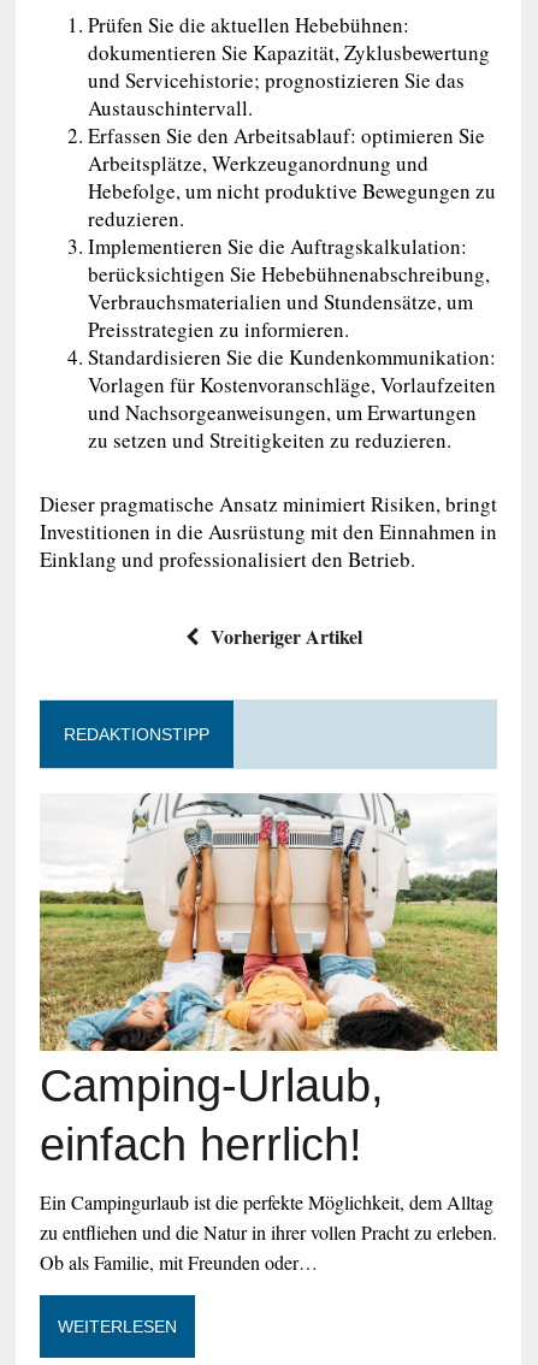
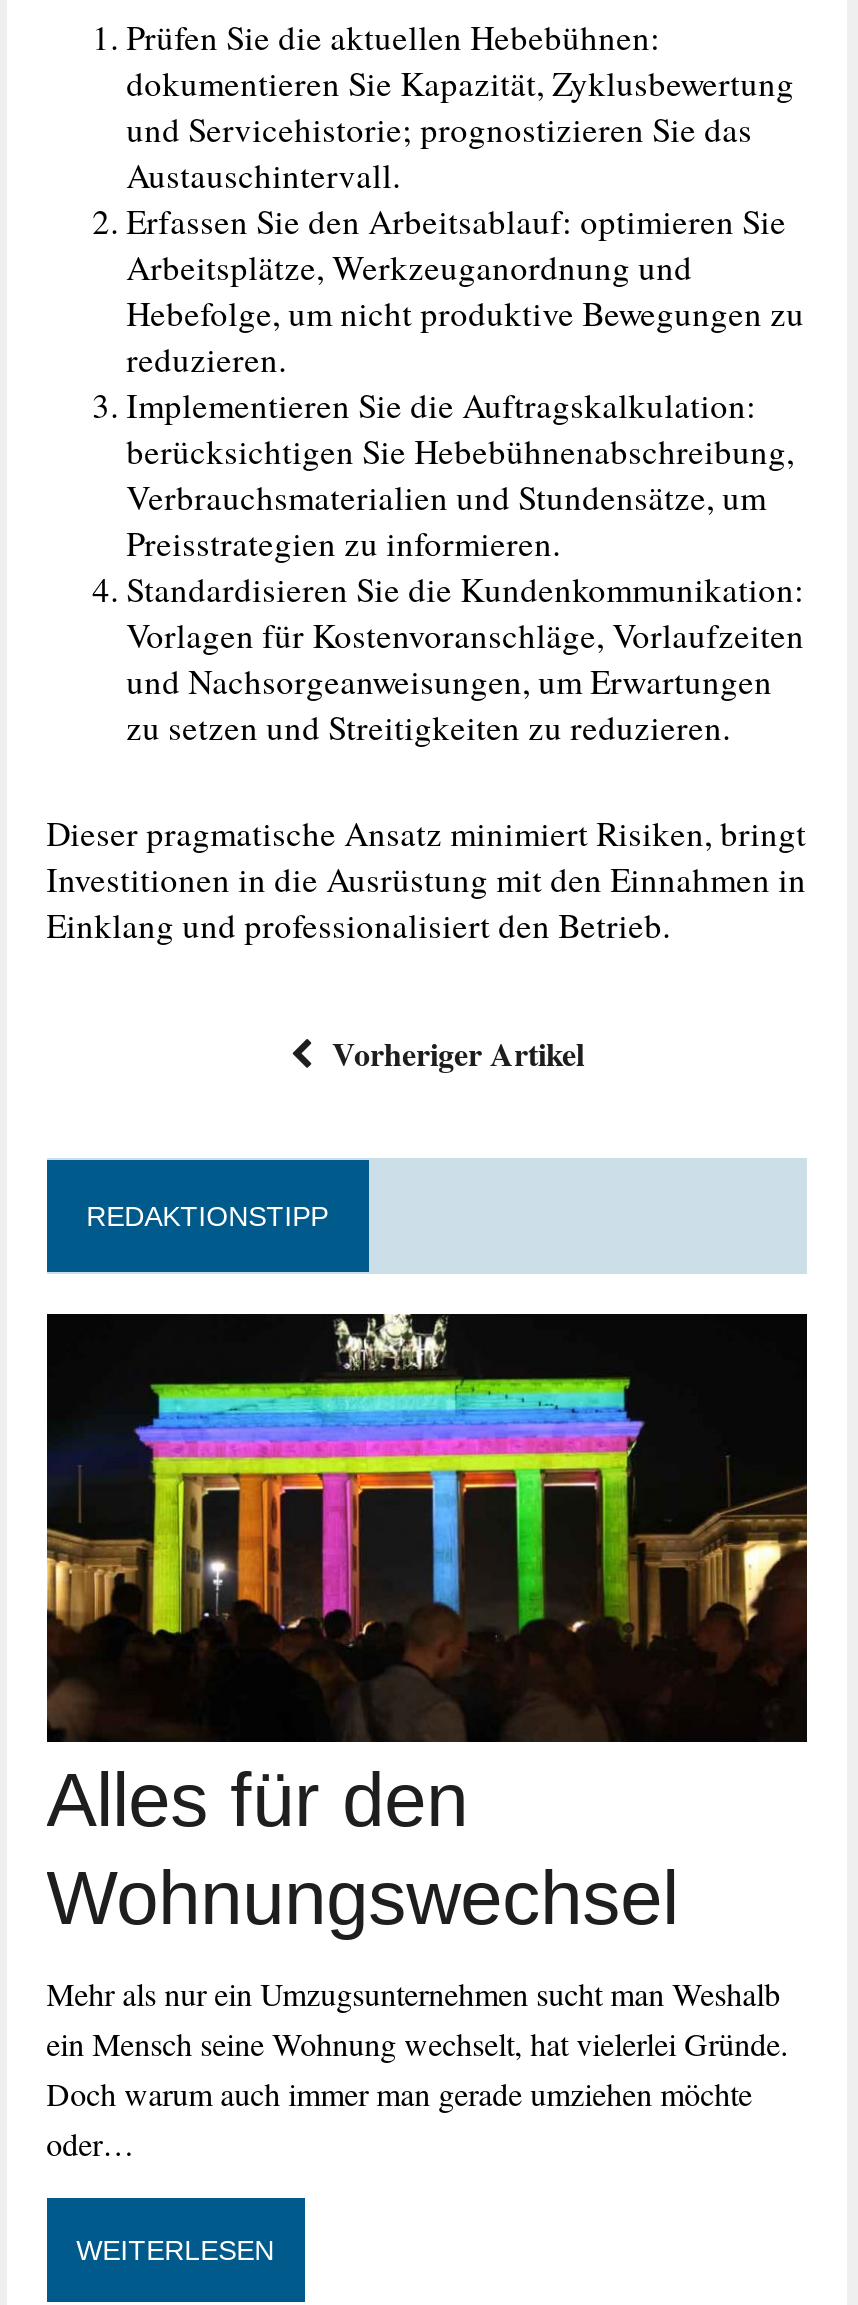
[39,793,498,1275] [image] | Camping-Urlaub, | einfach herrlich! | Ein Campingurlaub ist die perfekte Möglichkeit, dem Alltag | zu entfliehen und die Natur in ihrer vollen Pracht zu erleben. | Ob als Familie, mit Freunden oder… -> [45,1312,809,2165] [image] | Alles für den | Wohnungswechsel | Mehr als nur ein Umzugsunternehmen sucht man Weshalb | ein Mensch seine Wohnung wechselt, hat vielerlei Gründe. | Doch warum auch immer man gerade umziehen möchte | oder…

